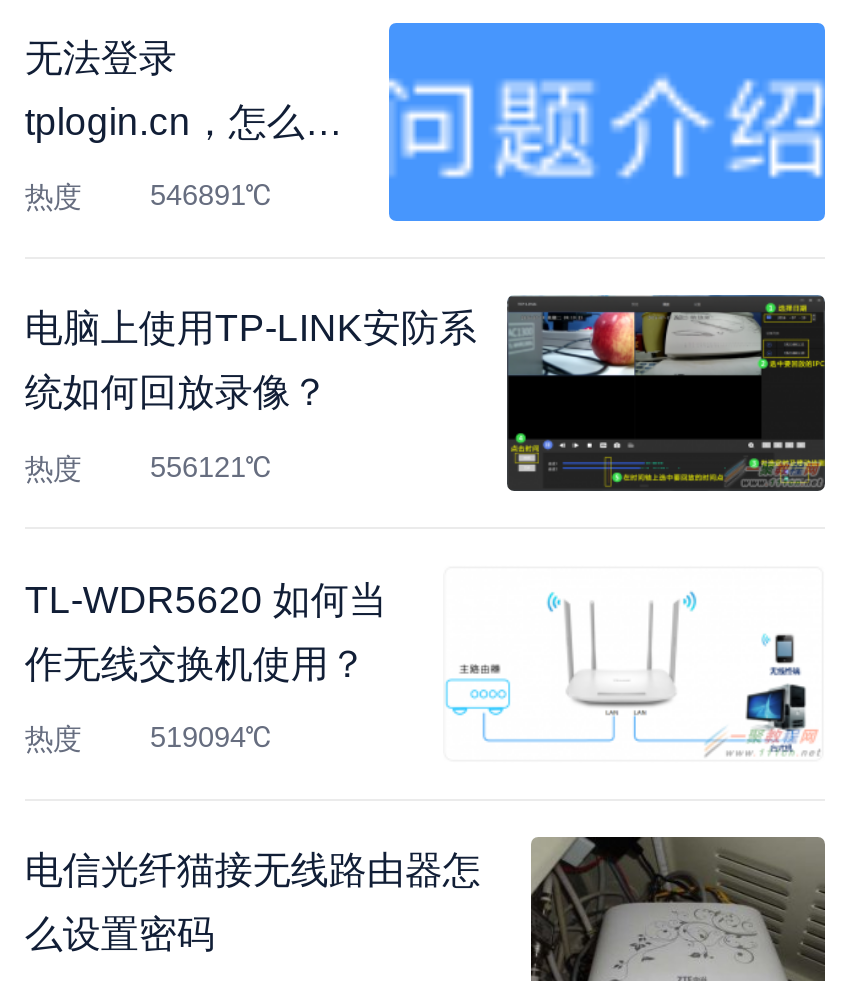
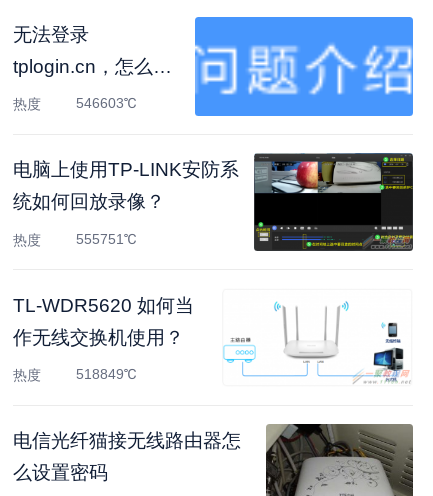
[150,180,272,212] 546891℃ -> [75,95,136,111] 546603℃
[150,451,272,483] 556121℃ -> [75,231,136,247] 555751℃
[150,721,272,753] 519094℃ -> [75,366,136,382] 518849℃

